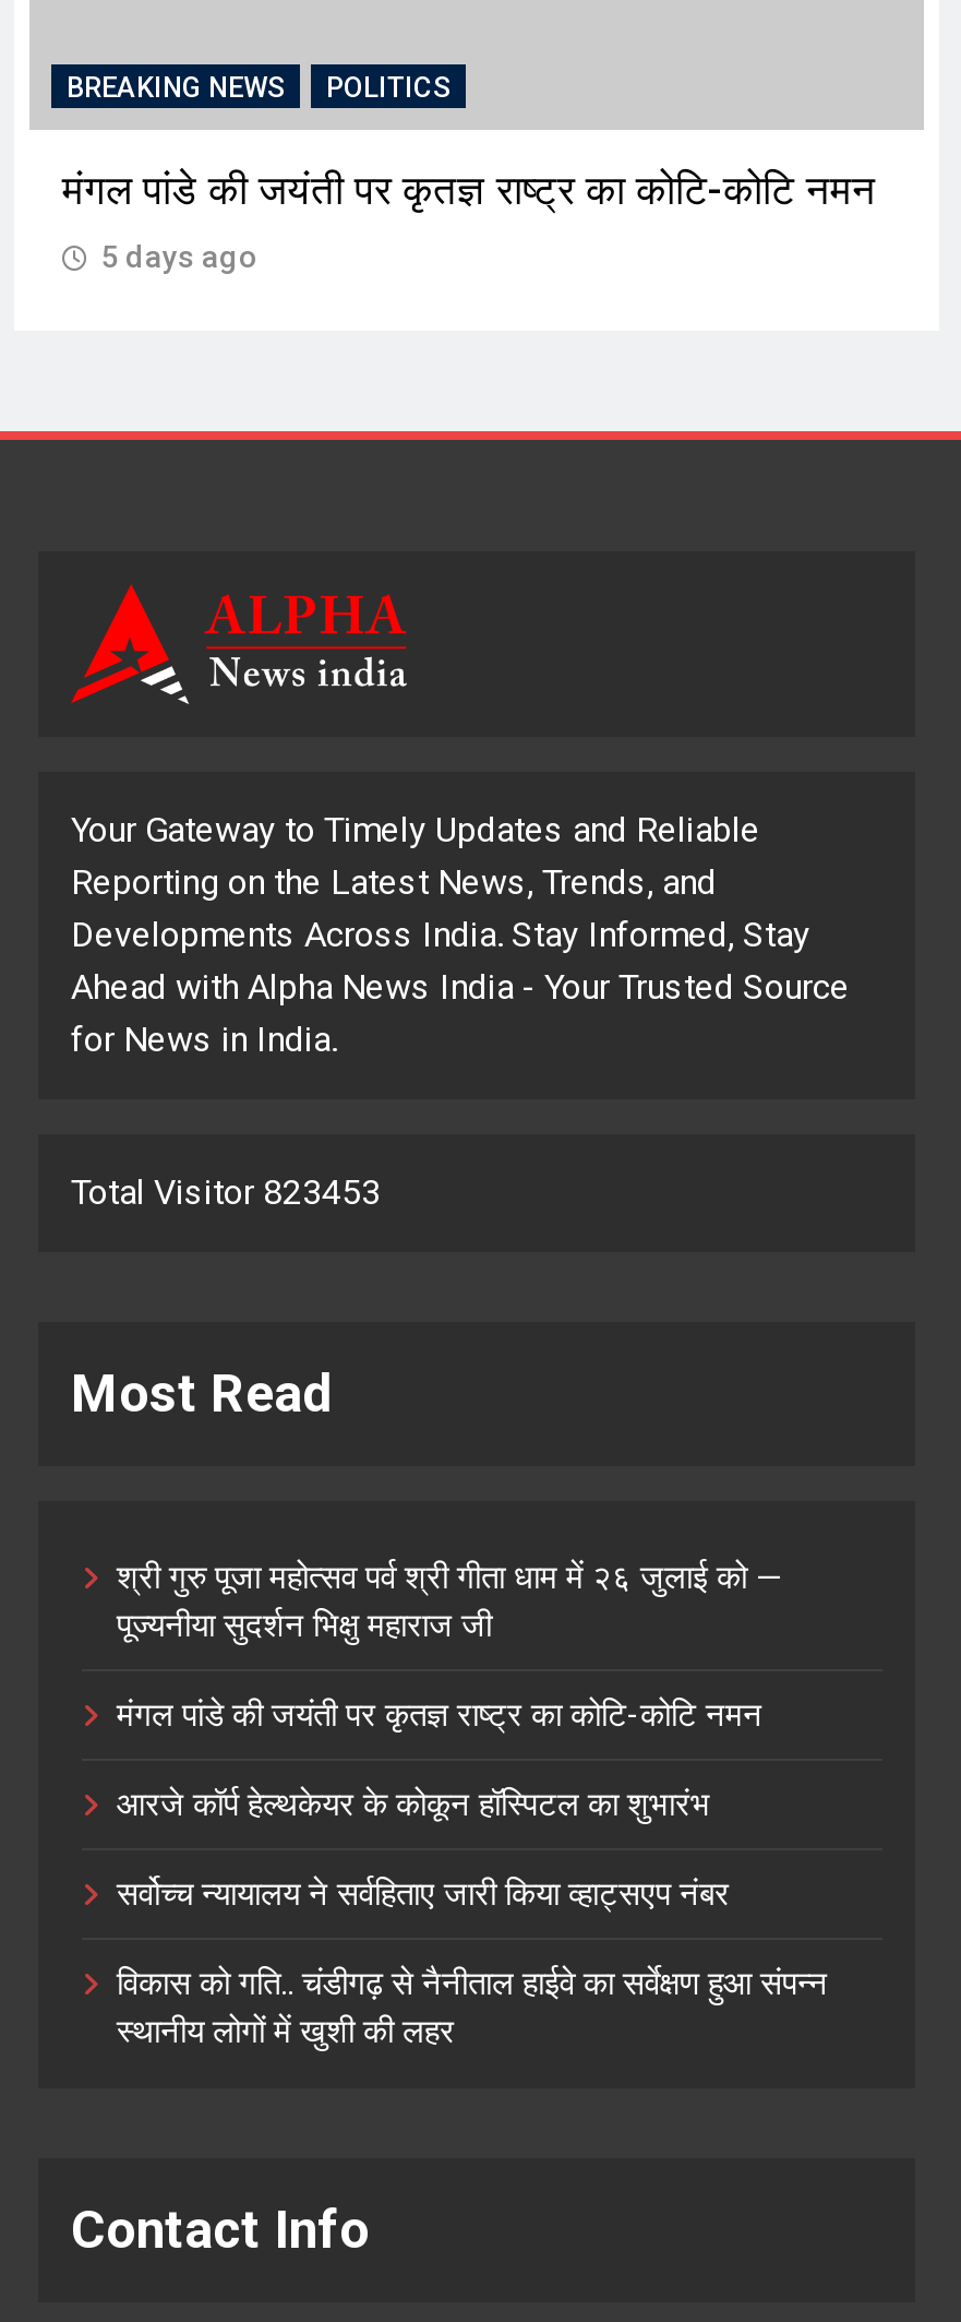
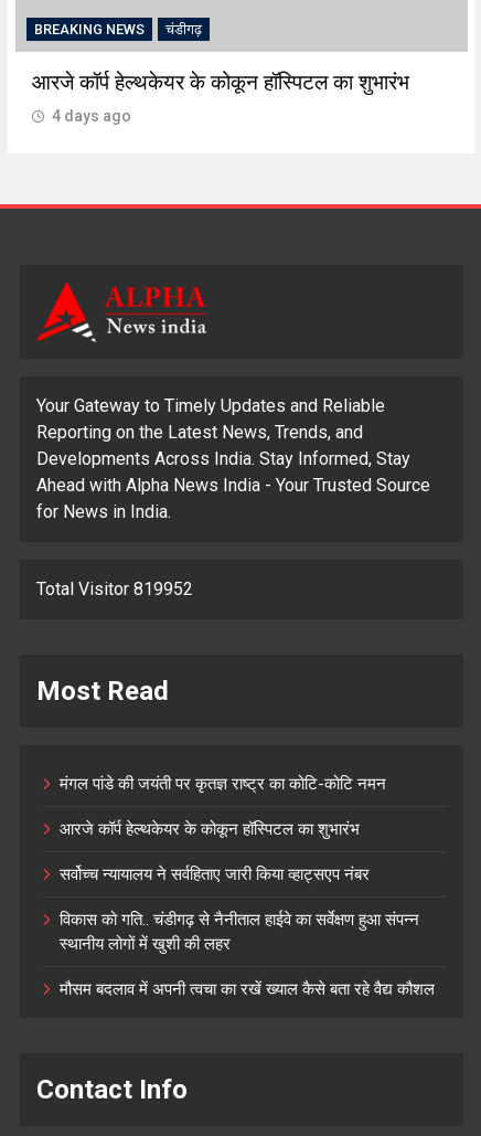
[326,71,451,104] POLITICS -> [165,21,202,38] चंडीगढ़
[62,167,876,215] मंगल पांडे की जयंती पर कृतज्ञ राष्ट्र का कोटि-कोटि नमन -> [32,71,409,95] आरजे कॉर्प हेल्थकेयर के कोकून हॉस्पिटल का शुभारंभ
[101,239,259,274] 5 days ago -> [52,107,131,125] 4 days ago
[71,1172,381,1213] Total Visitor 823453 -> [36,579,193,600] Total Visitor 819952
[117,1558,782,1646] श्री गुरु पूजा महोत्सव पर्व श्री गीता धाम में २६ जुलाई को — | पूज्यनीया सुदर्शन भिक्षु महाराज जी -> none
moved [117,1696,828,2052] -> [60,774,419,954]: मंगल पांडे की जयंती पर कृतज्ञ राष्ट्र का कोटि-कोटि नमन | आरजे कॉर्प हेल्थकेयर के कोकून हॉस्पिटल का शुभारंभ | सर्वोच्च न्यायालय ने सर्वहिताए जारी किया व्हाट्सएप नंबर | विकास को गति.. चंडीगढ़ से नैनीताल हाईवे का सर्वेक्षण हुआ संपन्न | स्थानीय लोगों में खुशी की लहर
none -> [60,980,435,1000] मौसम बदलाव में अपनी त्वचा का रखें ख्याल कैसे बता रहे वैद्य कौशल

